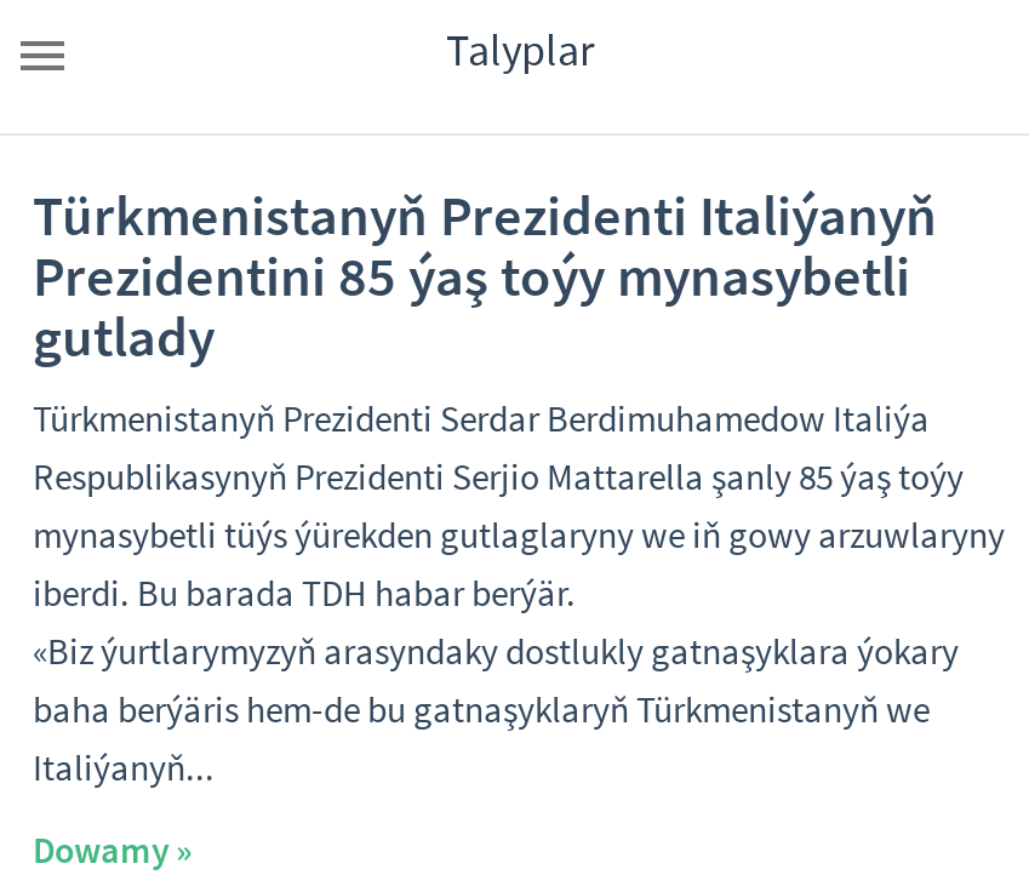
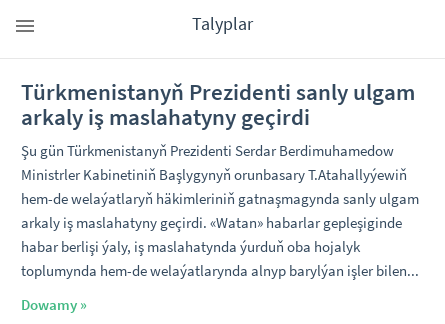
[33,179,1005,790] Türkmenistanyň Prezidenti Italiýanyň | Prezidentini 85 ýaş toýy mynasybetli | gutlady | Türkmenistanyň Prezidenti Serdar Berdimuhamedow Italiýa | Respublikasynyň Prezidenti Serjio Mattarella şanly 85 ýaş toýy | mynasybetli tüýs ýürekden gutlaglaryny we iň gowy arzuwlaryny | iberdi. Bu barada TDH habar berýär. | «Biz ýurtlarymyzyň arasyndaky dostlukly gatnaşyklara ýokary | baha berýäris hem-de bu gatnaşyklaryň Türkmenistanyň we | Italiýanyň... -> [21,77,419,280] Türkmenistanyň Prezidenti sanly ulgam | arkaly iş maslahatyny geçirdi | Şu gün Türkmenistanyň Prezidenti Serdar Berdimuhamedow | Ministrler Kabinetiniň Başlygynyň orunbasary T.Atahallyýewiň | hem-de welaýatlaryň häkimleriniň gatnaşmagynda sanly ulgam | arkaly iş maslahatyny geçirdi. «Watan» habarlar gepleşiginde | habar berlişi ýaly, iş maslahatynda ýurduň oba hojalyk | toplumynda hem-de welaýatlarynda alnyp barylýan işler bilen...

